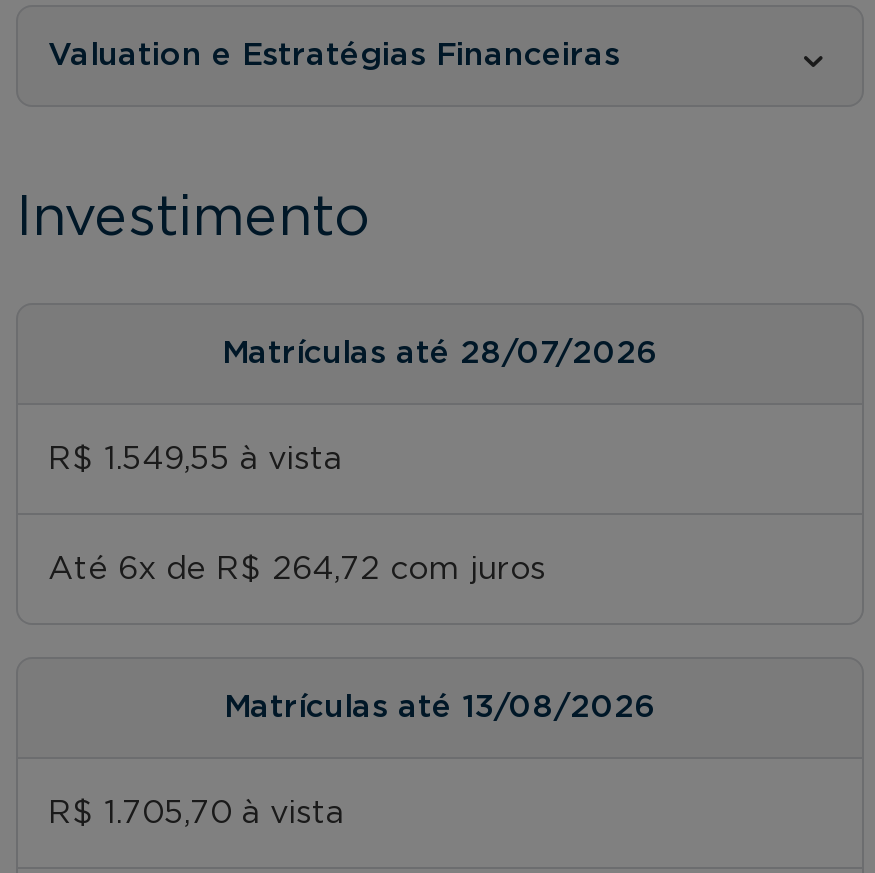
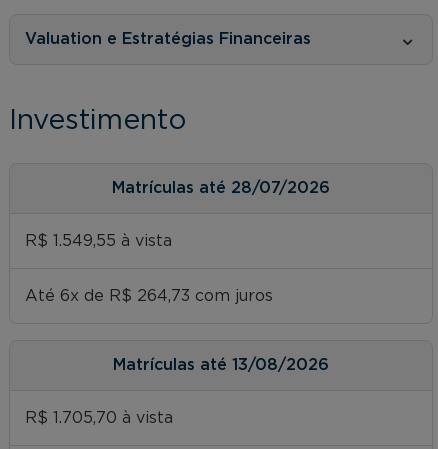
[48,553,546,585] Até 6x de R$ 264,72 com juros -> [25,288,273,304] Até 6x de R$ 264,73 com juros

